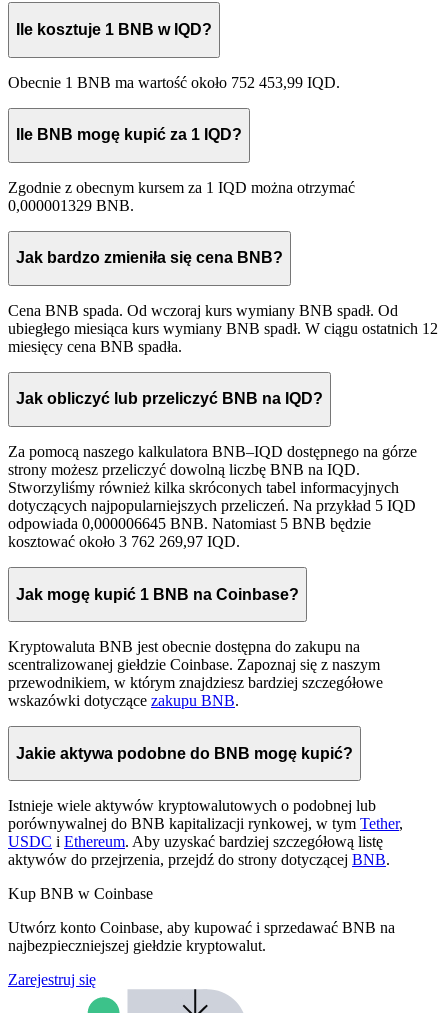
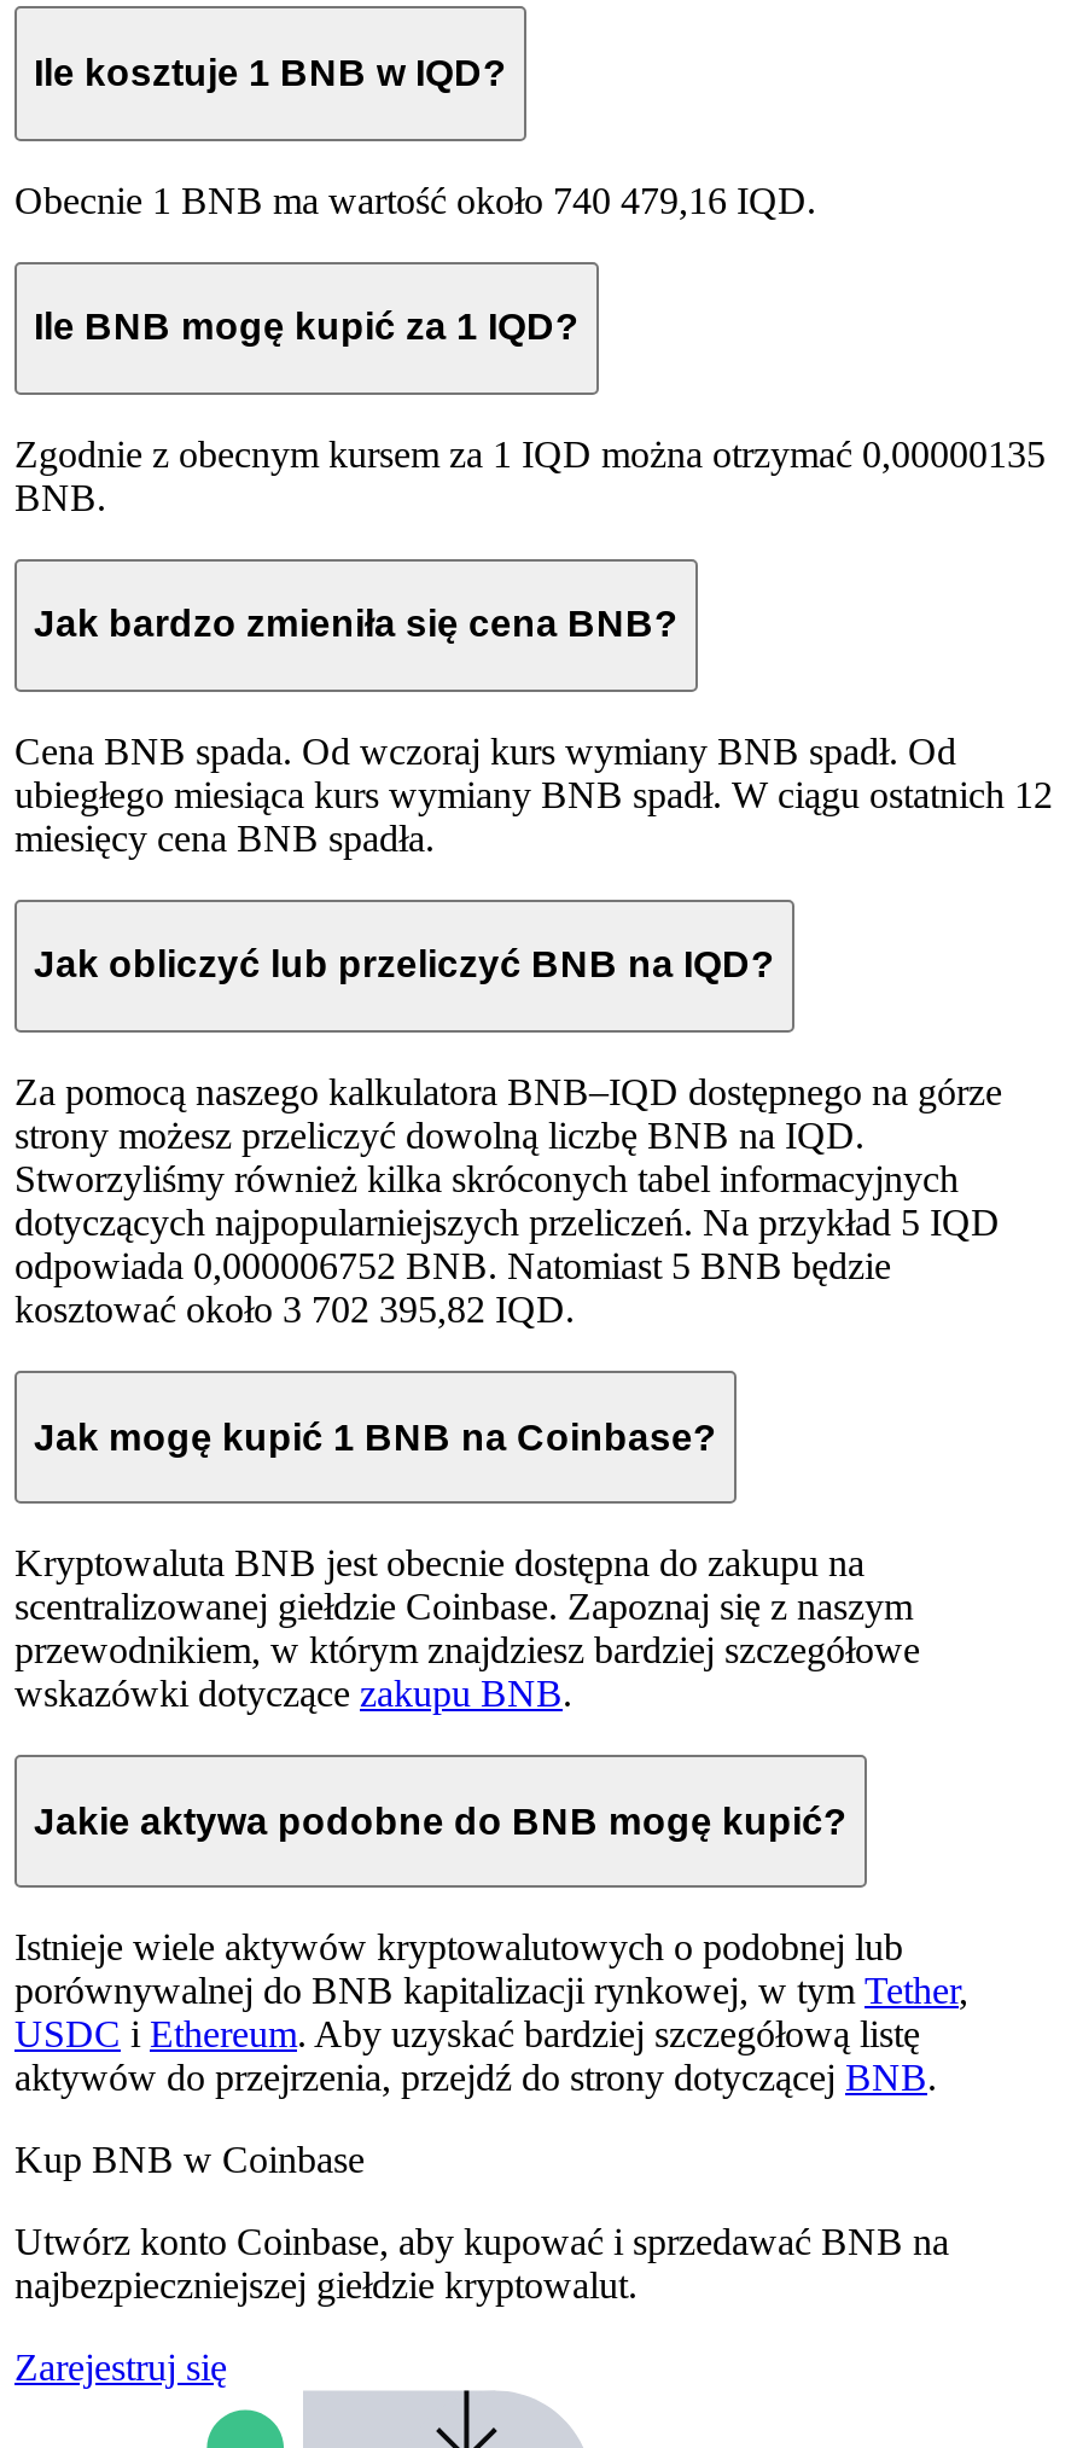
[8,73,340,90] Obecnie 1 BNB ma wartość około 752 453,99 IQD. -> [14,179,816,220] Obecnie 1 BNB ma wartość około 740 479,16 IQD.
[8,179,355,214] Zgodnie z obecnym kursem za 1 IQD można otrzymać | 0,000001329 BNB. -> [14,433,1046,517] Zgodnie z obecnym kursem za 1 IQD można otrzymać 0,00000135 | BNB.
[8,515,371,532] odpowiada 0,000006645 BNB. Natomiast 5 BNB będzie -> [14,1245,891,1286] odpowiada 0,000006752 BNB. Natomiast 5 BNB będzie
[8,533,240,550] kosztować około 3 762 269,97 IQD. -> [14,1289,575,1330] kosztować około 3 702 395,82 IQD.

